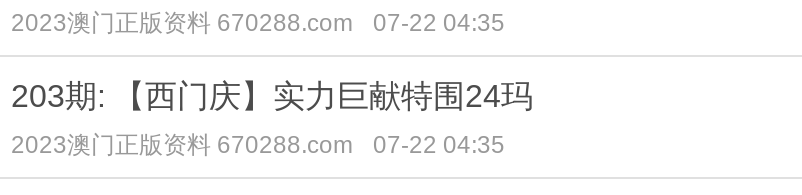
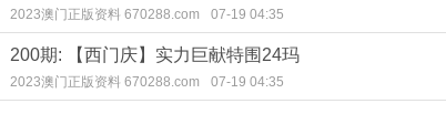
[11,9,505,37] 2023澳门正版资料 670288.com 07-22 04:35 -> [10,7,284,22] 2023澳门正版资料 670288.com 07-19 04:35
[11,79,533,113] 203期: 【西门庆】实力巨献特围24玛 -> [10,45,300,64] 200期: 【西门庆】实力巨献特围24玛
[11,131,505,159] 2023澳门正版资料 670288.com 07-22 04:35 -> [10,74,284,90] 2023澳门正版资料 670288.com 07-19 04:35

